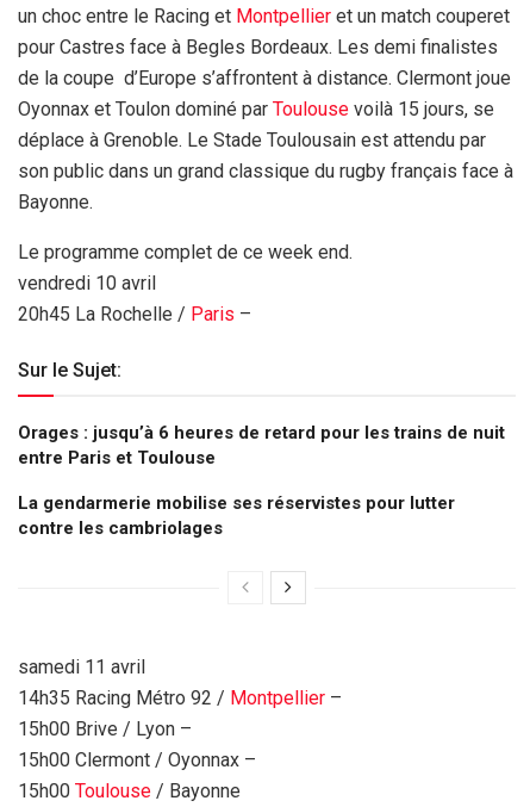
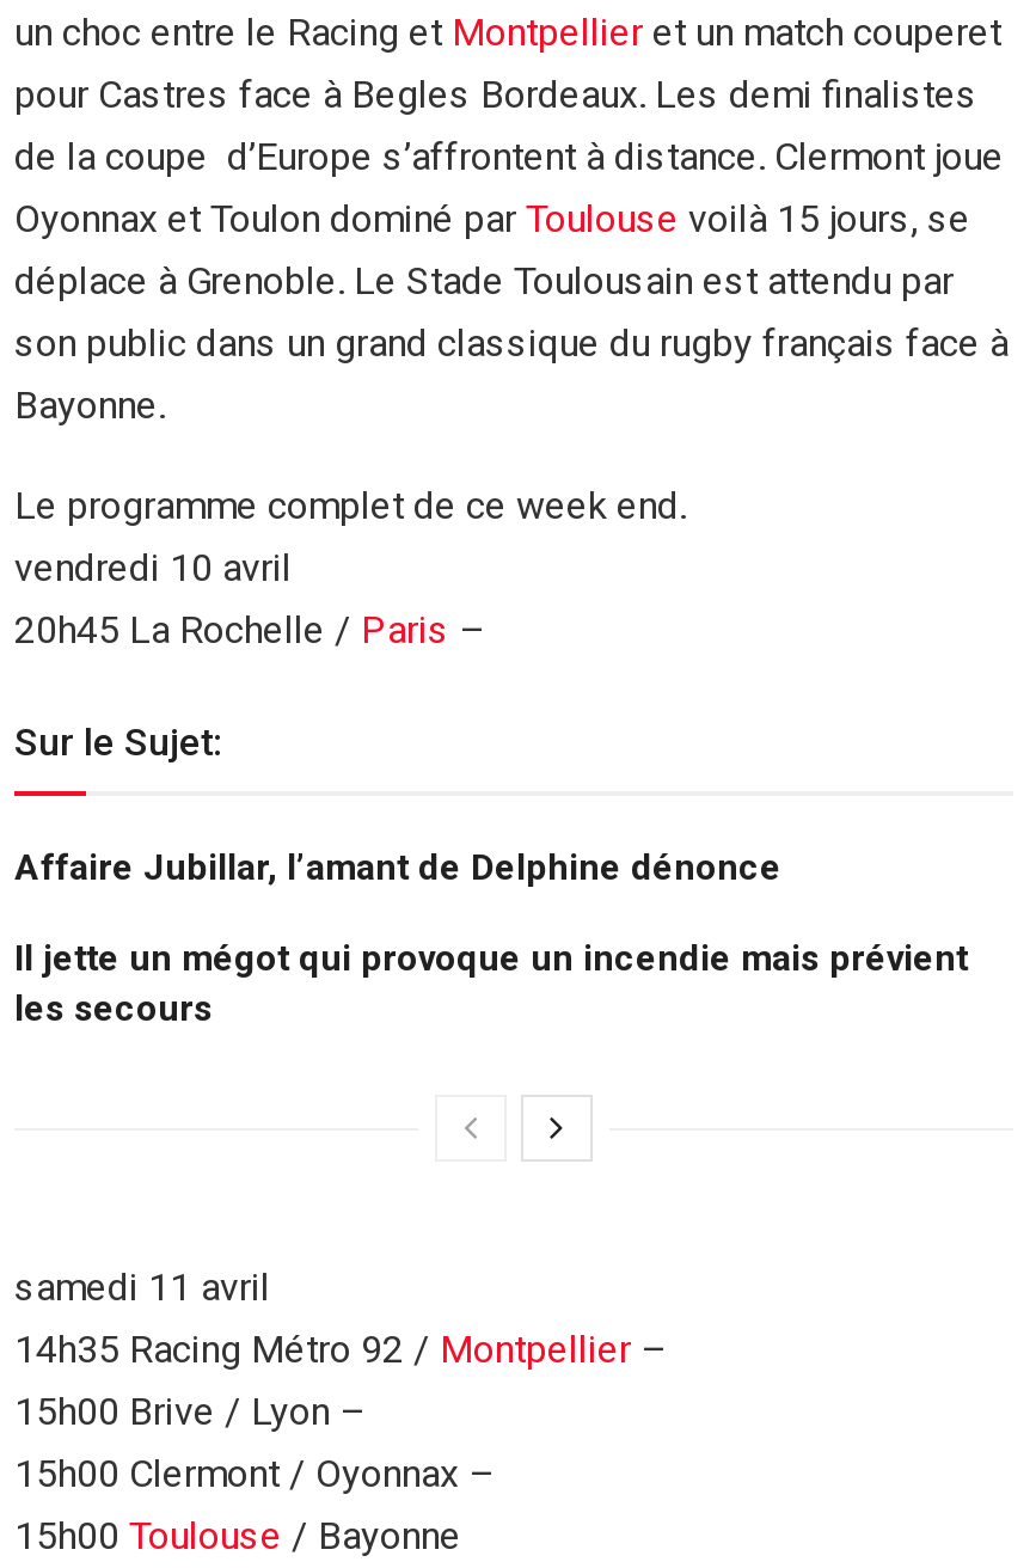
[18,422,505,468] Orages : jusqu’à 6 heures de retard pour les trains de nuit | entre Paris et Toulouse -> [14,846,781,889] Affaire Jubillar, l’amant de Delphine dénonce
[18,492,455,539] La gendarmerie mobilise ses réservistes pour lutter | contre les cambriolages -> [14,936,968,1030] Il jette un mégot qui provoque un incendie mais prévient | les secours

